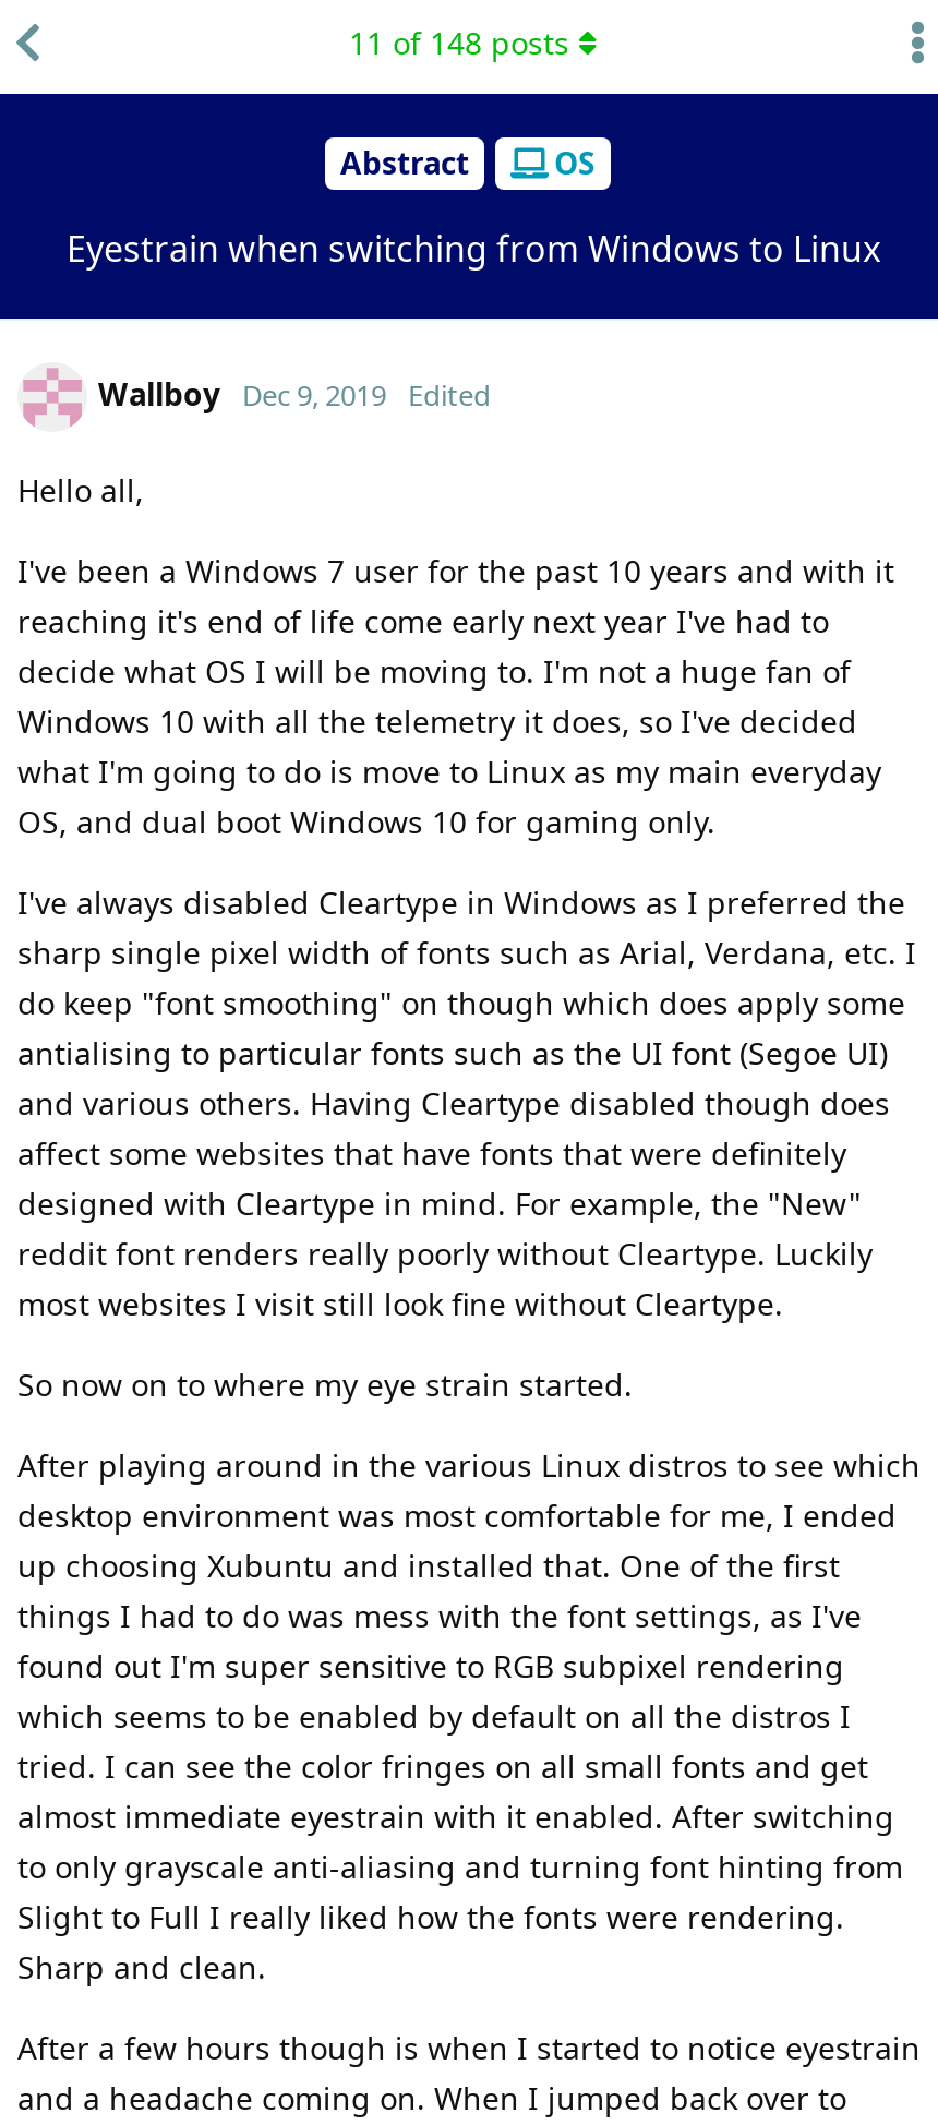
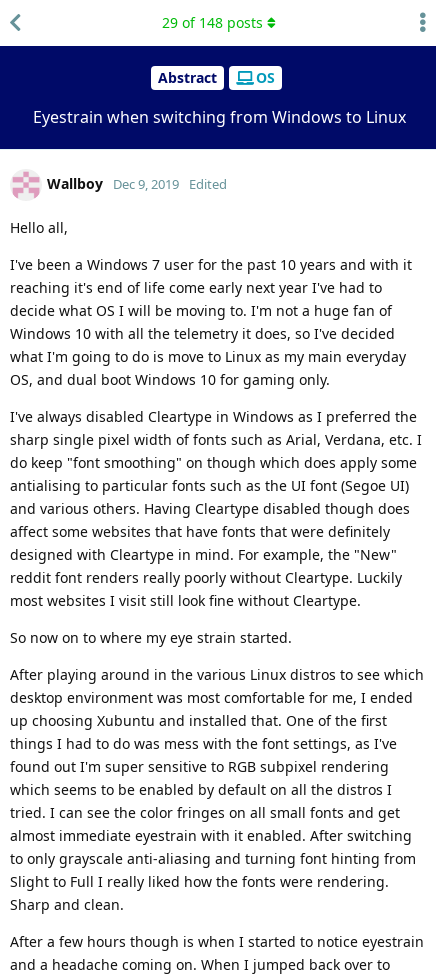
[349,22,569,63] 11 of 148 posts -> [162,13,263,32] 29 of 148 posts

